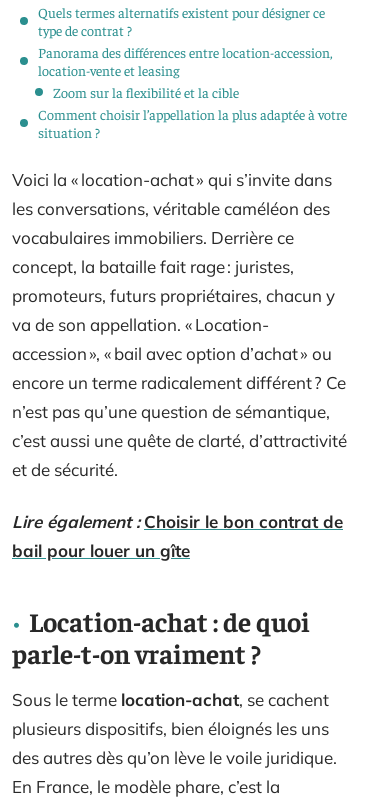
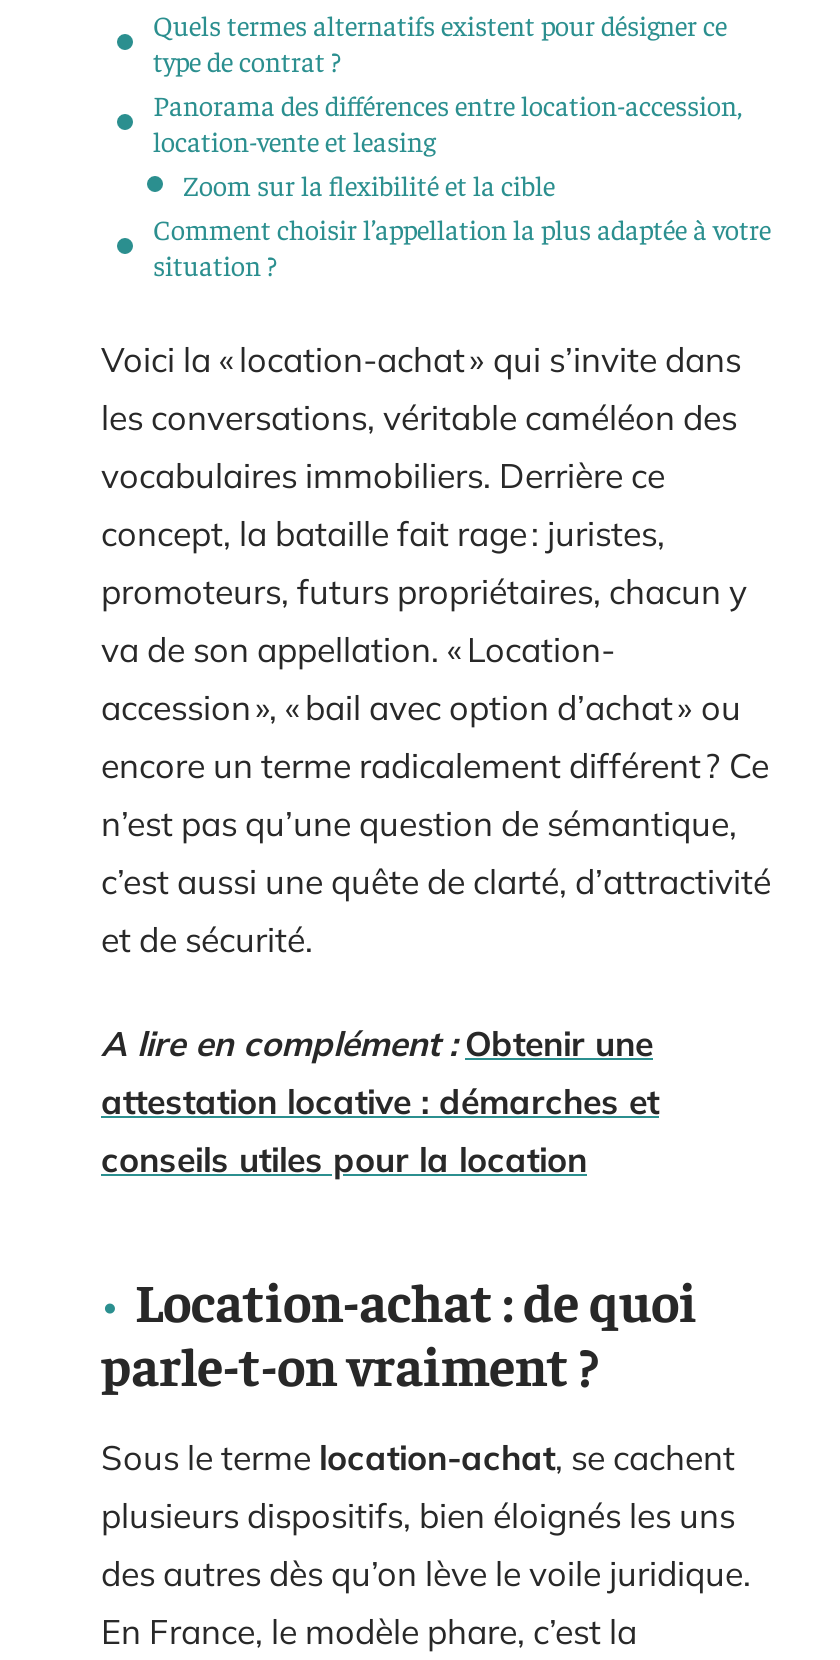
[12,510,343,560] Lire également : Choisir le bon contrat de | bail pour louer un gîte -> [101,1021,659,1179] A lire en complément : Obtenir une | attestation locative : démarches et | conseils utiles pour la location

